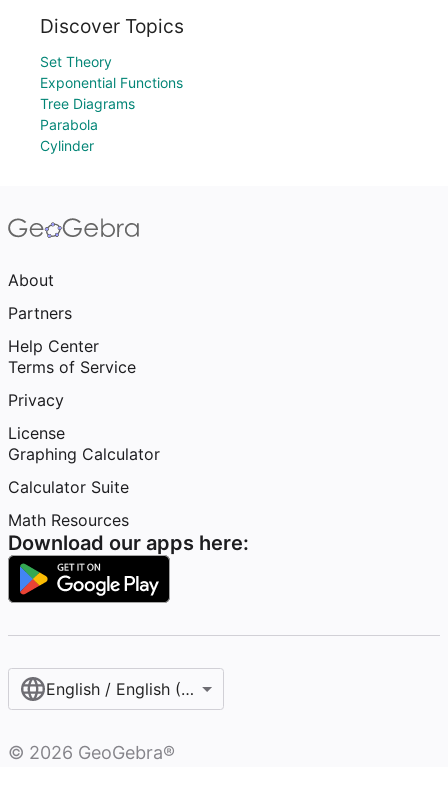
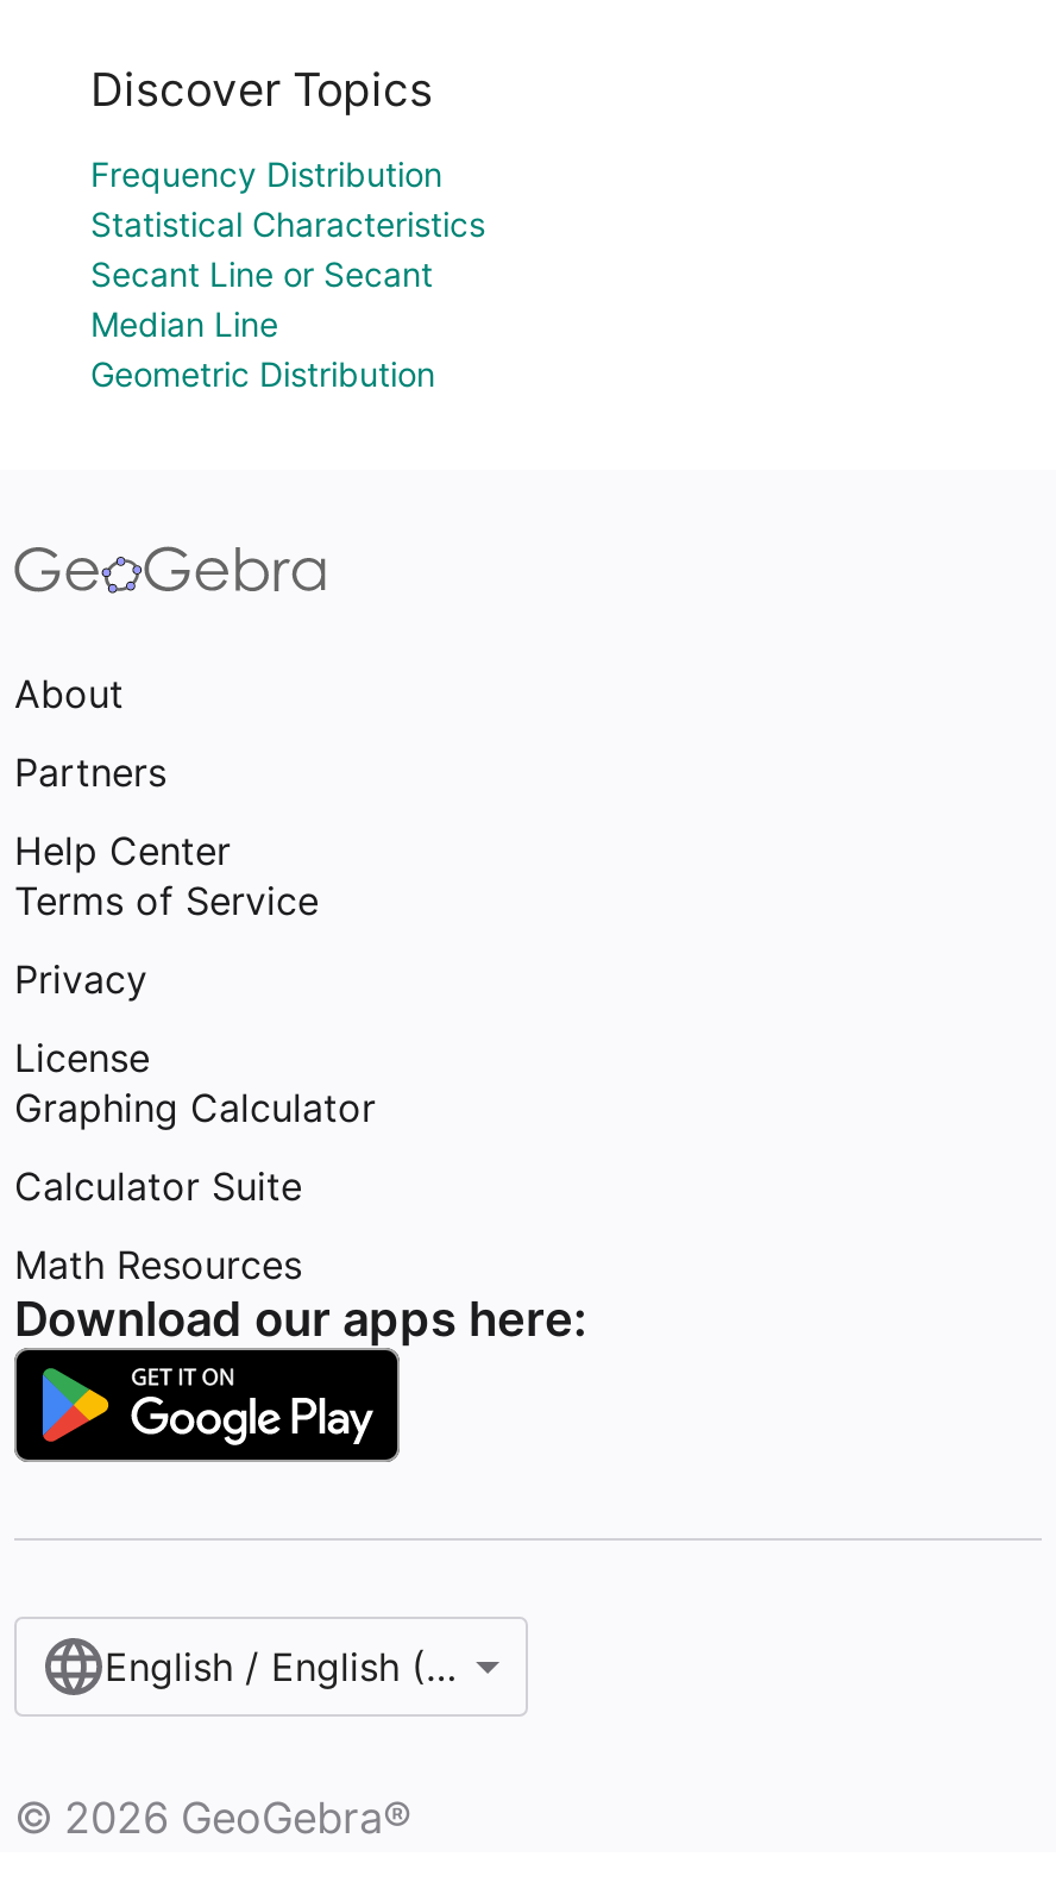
[40,53,183,154] Set Theory | Exponential Functions | Tree Diagrams | Parabola | Cylinder -> [90,153,485,394] Frequency Distribution | Statistical Characteristics | Secant Line or Secant | Median Line | Geometric Distribution

